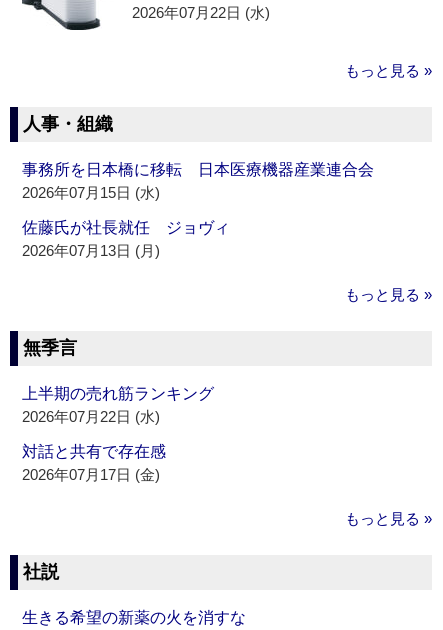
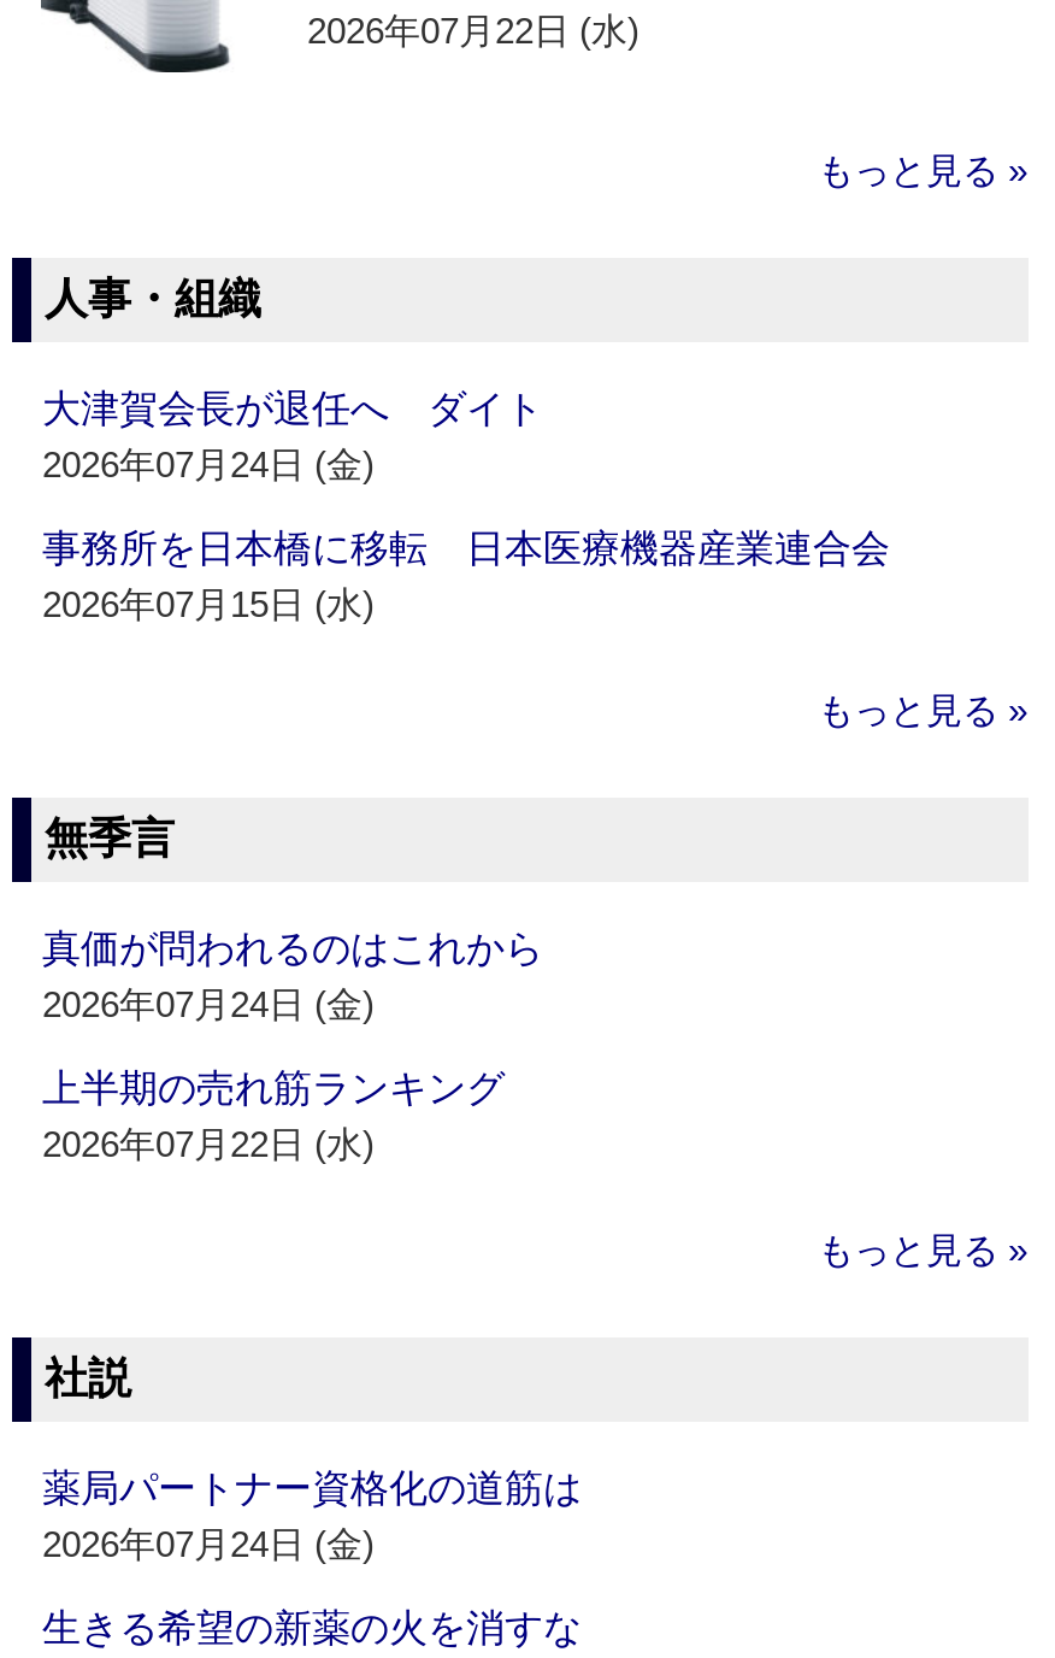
none -> [42,389,543,485] 大津賀会長が退任へ ダイト | 2026年07月24日 (金)
[22,219,230,259] 佐藤氏が社長就任 ジョヴィ | 2026年07月13日 (月) -> none
none -> [42,929,543,1025] 真価が問われるのはこれから | 2026年07月24日 (金)
[22,443,166,483] 対話と共有で存在感 | 2026年07月17日 (金) -> none
none -> [42,1469,581,1565] 薬局パートナー資格化の道筋は | 2026年07月24日 (金)

